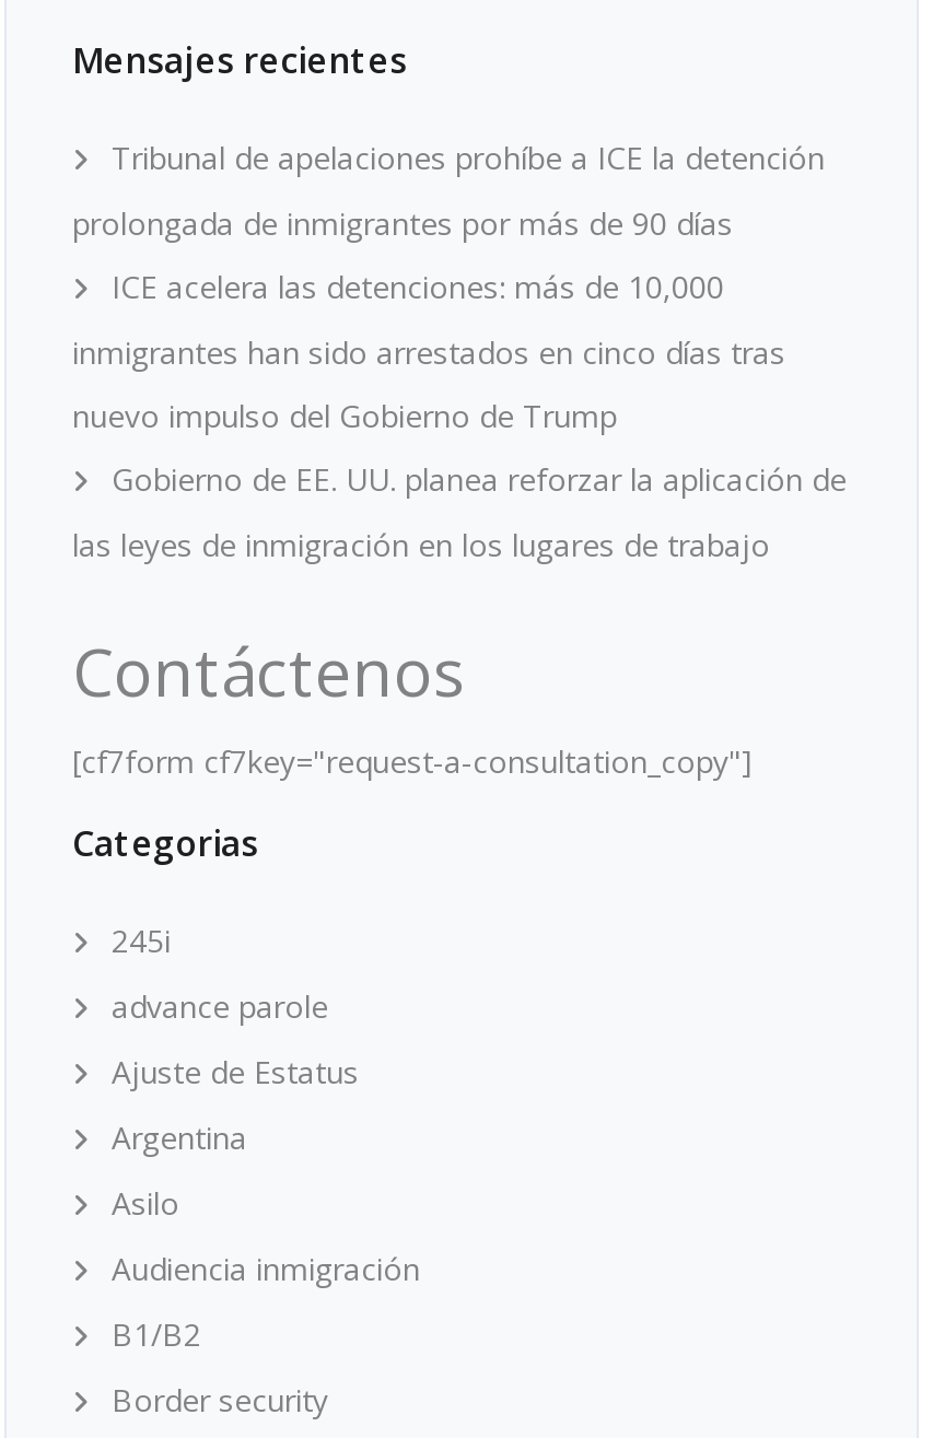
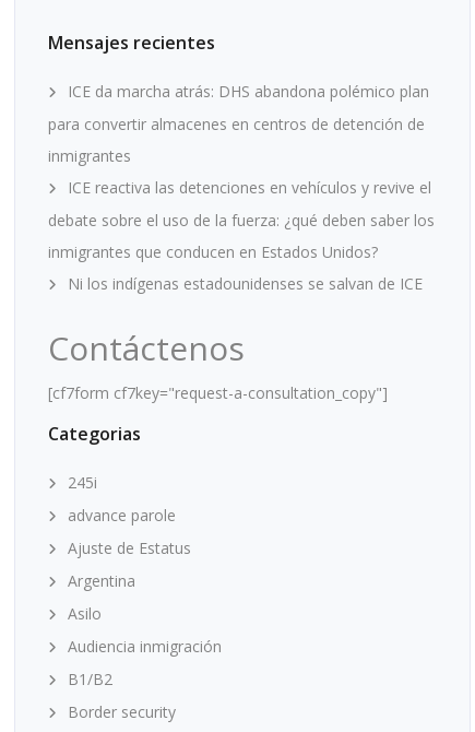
[112,136,825,178] Tribunal de apelaciones prohíbe a ICE la detención -> [68,81,429,101] ICE da marcha atrás: DHS abandona polémico plan
[72,202,733,244] prolongada de inmigrantes por más de 90 días -> [48,114,425,134] para convertir almacenes en centros de detención de
[112,266,724,307] ICE acelera las detenciones: más de 10,000 -> [48,145,131,166] inmigrantes
[72,331,785,373] inmigrantes han sido arrestados en cinco días tras -> [68,177,431,198] ICE reactiva las detenciones en vehículos y revive el
[72,395,617,436] nuevo impulso del Gobierno de Trump -> [48,210,435,230] debate sobre el uso de la fuerza: ¿qué deben saber los
[112,458,847,500] Gobierno de EE. UU. planea reforzar la aplicación de -> [48,241,378,262] inmigrantes que conducen en Estados Unidos?
[72,524,770,565] las leyes de inmigración en los lugares de trabajo -> [68,273,423,294] Ni los indígenas estadounidenses se salvan de ICE

